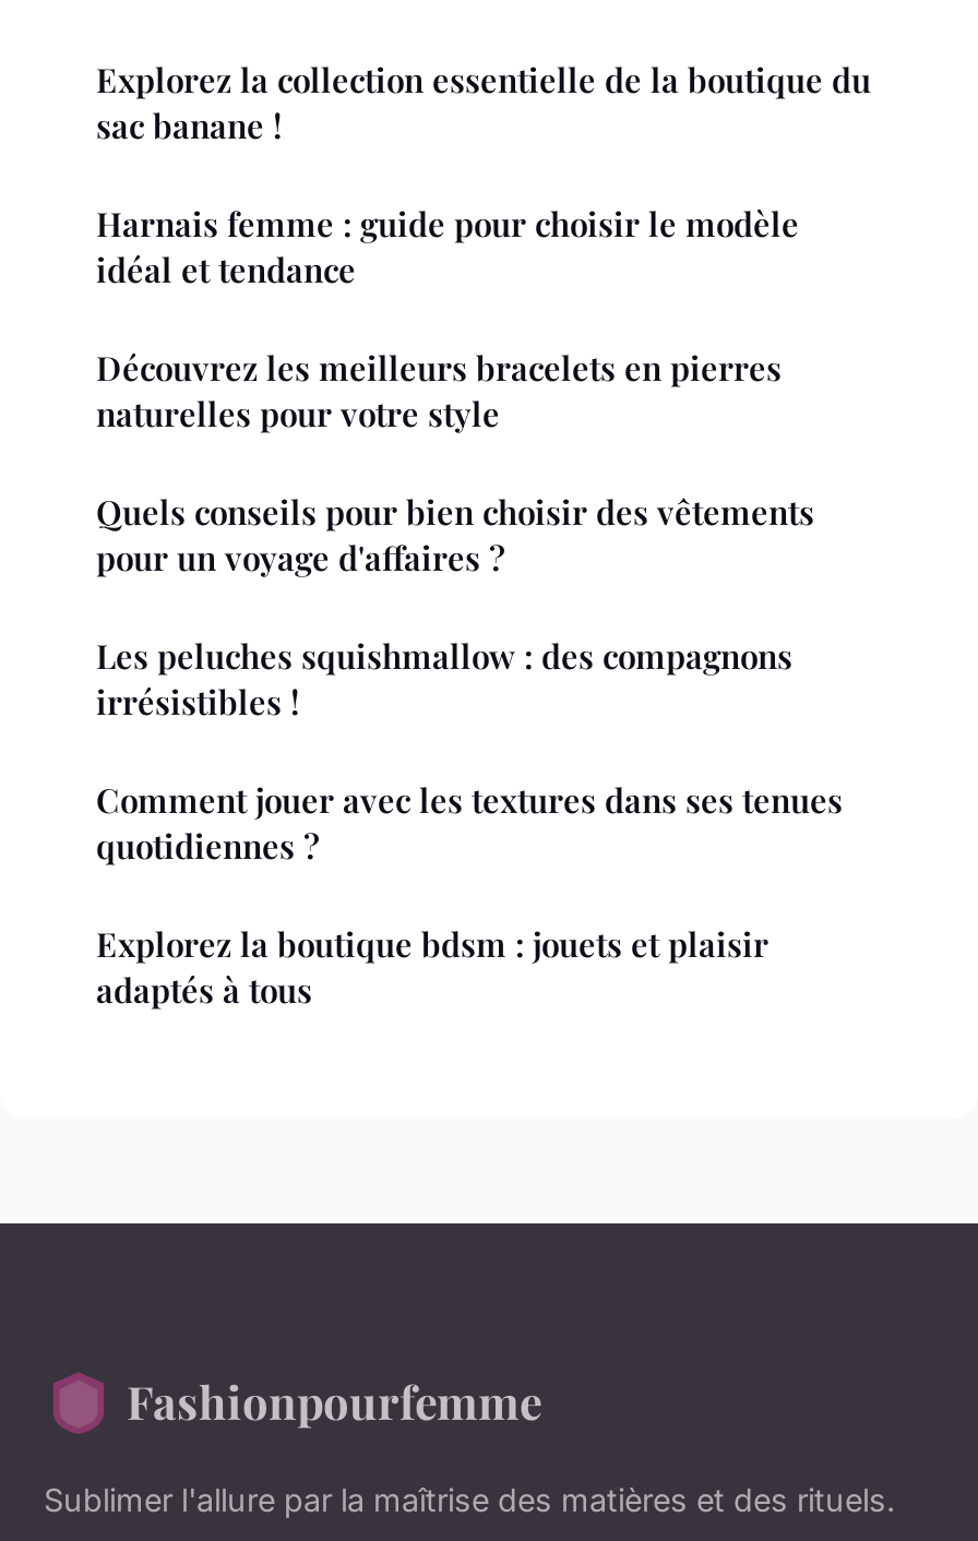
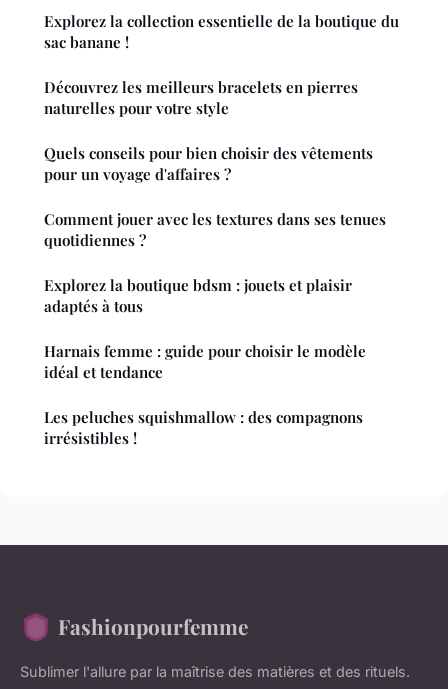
moved [96,202,799,292] -> [44,341,366,382]: Harnais femme : guide pour choisir le modèle | idéal et tendance
moved [96,346,814,580] -> [44,77,373,184]: Découvrez les meilleurs bracelets en pierres | naturelles pour votre style | Quels conseils pour bien choisir des vêtements | pour un voyage d'affaires ?
moved [96,635,792,724] -> [44,407,363,448]: Les peluches squishmallow : des compagnons | irrésistibles !
moved [96,779,843,1012] -> [44,209,386,316]: Comment jouer avec les textures dans ses tenues | quotidiennes ? | Explorez la boutique bdsm : jouets et plaisir | adaptés à tous

